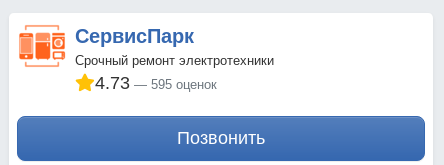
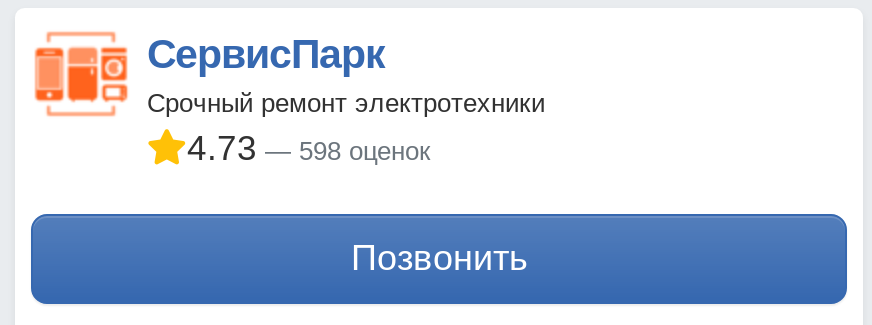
[95,73,217,93] 4.73 595 оценок -> [187,128,431,168] 4.73 598 оценок

